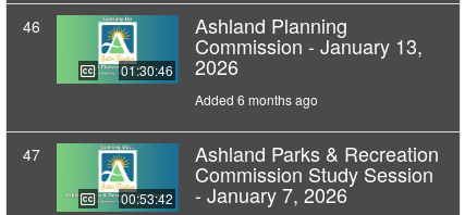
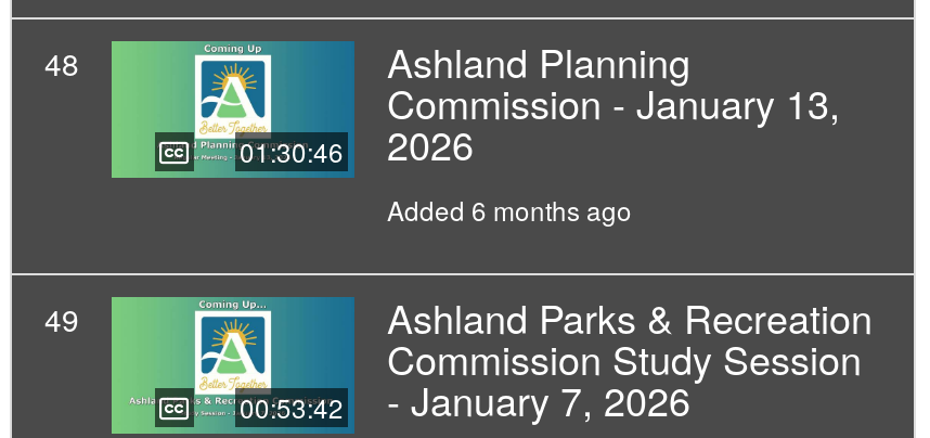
[23,16,40,37] 46 -> [44,42,79,86] 48
[23,144,40,166] 47 -> [44,298,79,342] 49

